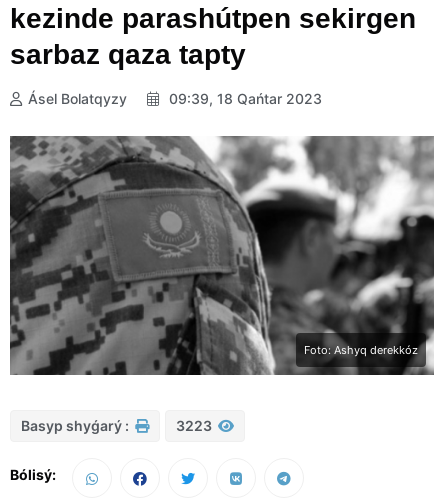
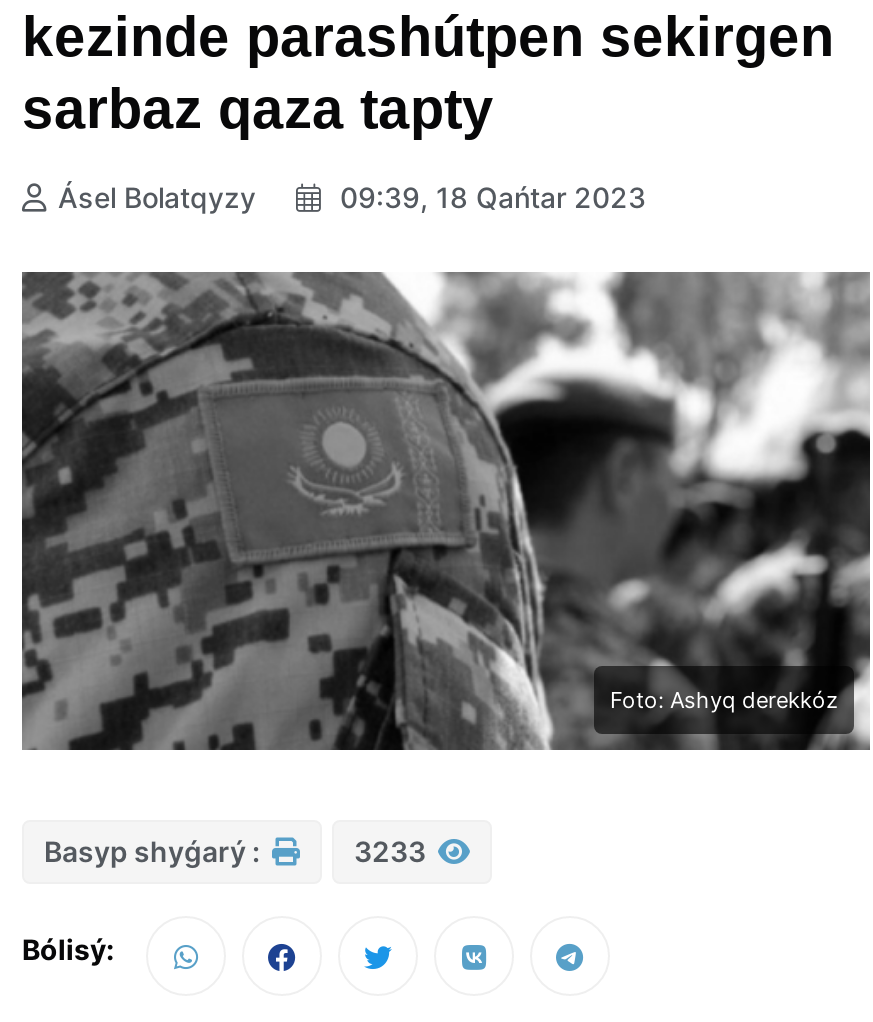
[176,417,215,434] 3223 -> [354,833,432,867] 3233

